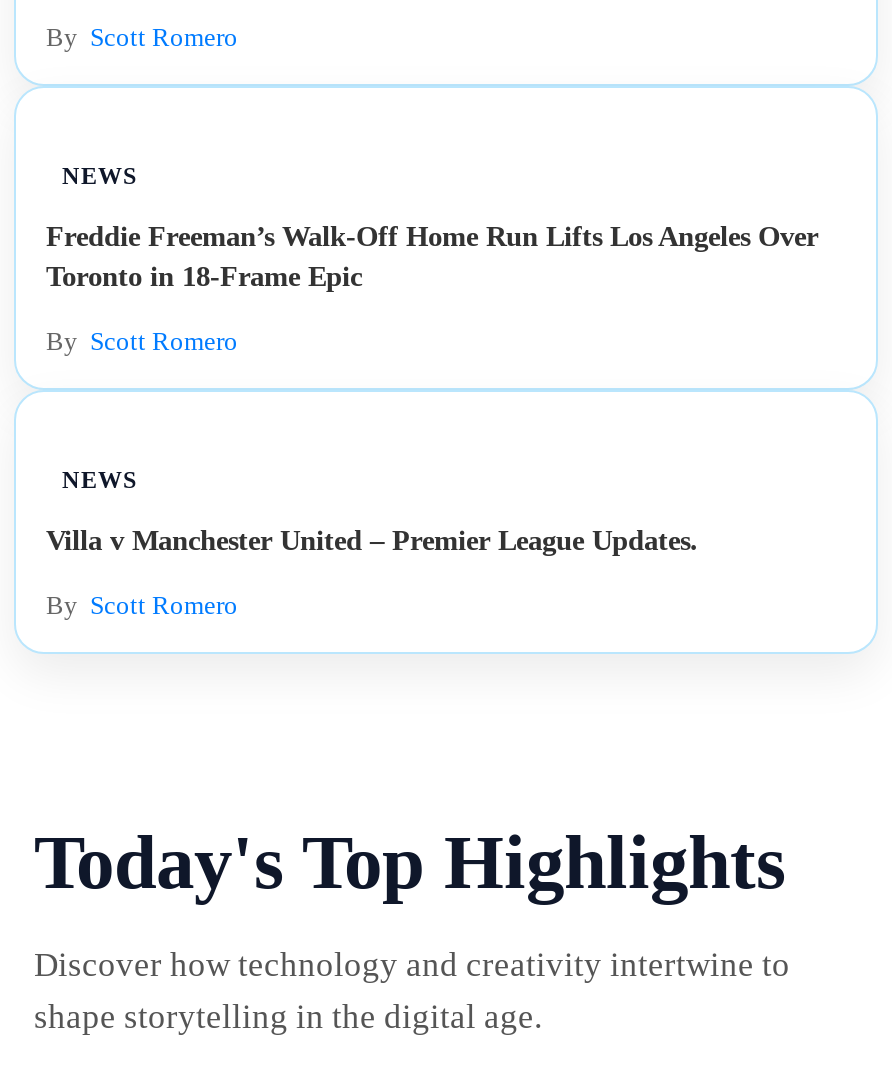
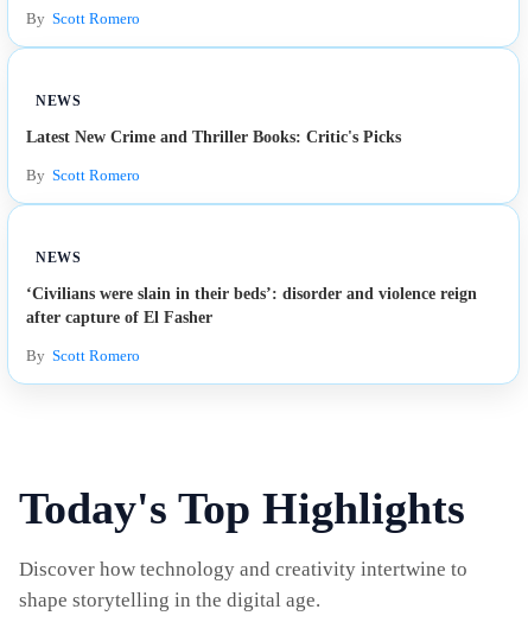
[46,220,818,292] Freddie Freeman’s Walk-Off Home Run Lifts Los Angeles Over | Toronto in 18-Frame Epic -> [26,127,401,146] Latest New Crime and Thriller Books: Critic's Picks
moved [46,328,238,494] -> [26,167,140,266]: By Scott Romero | NEWS
[46,524,698,556] Villa v Manchester United – Premier League Updates. -> [26,284,477,326] ‘Civilians were slain in their beds’: disorder and violence reign | after capture of El Fasher

